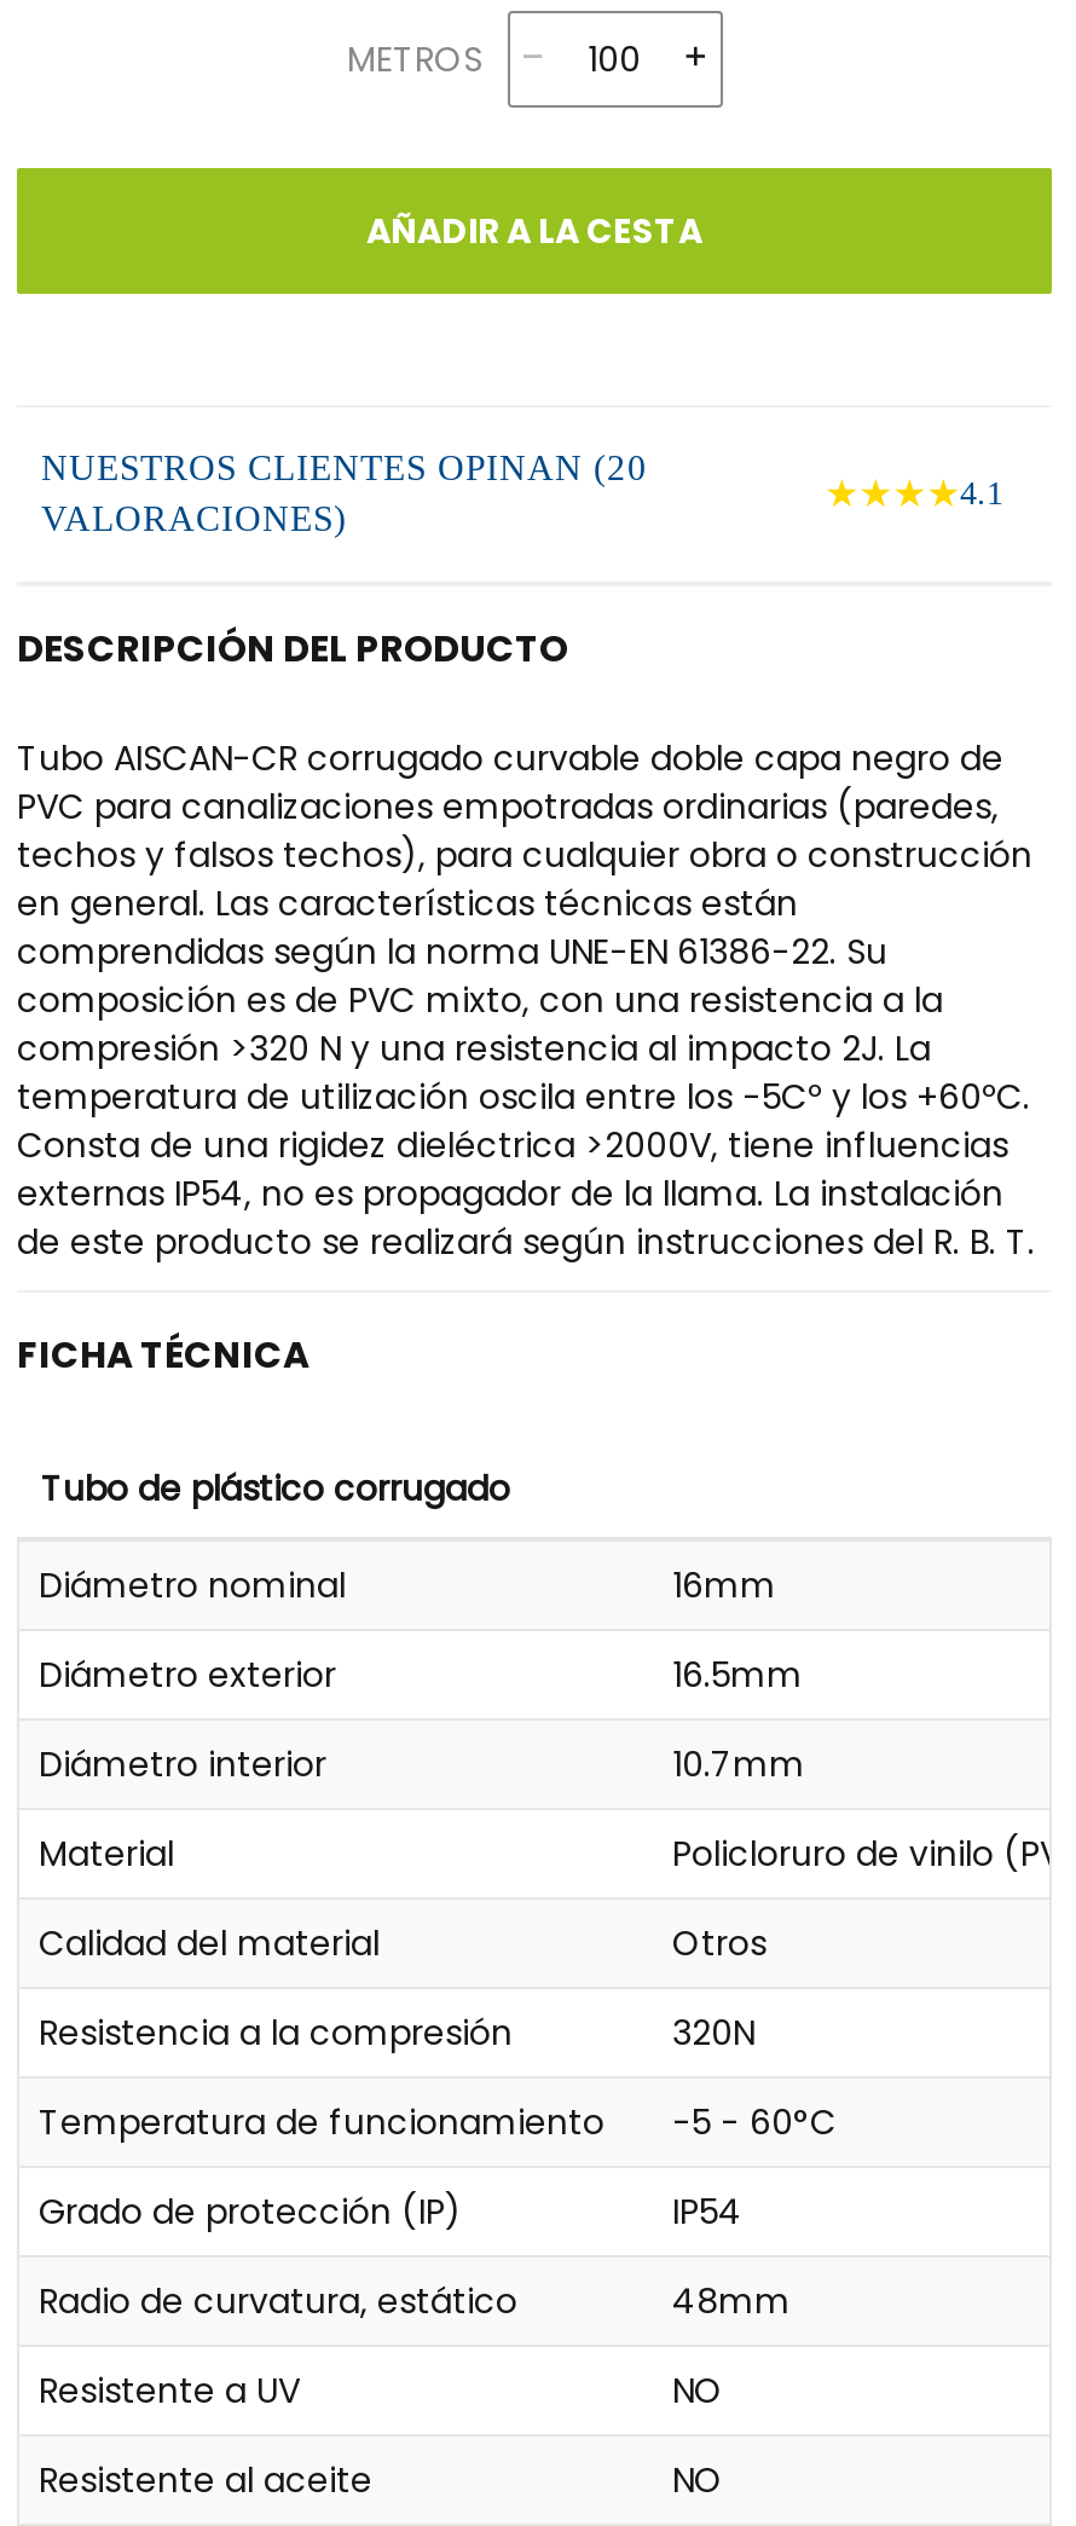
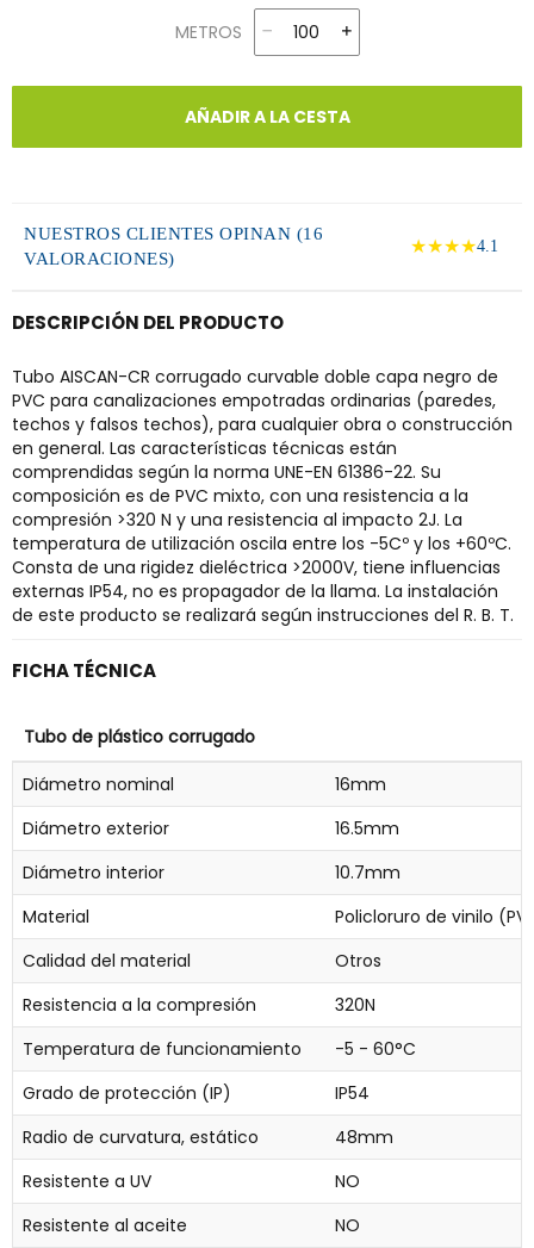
[41,450,648,488] NUESTROS CLIENTES OPINAN (20 -> [24,225,323,244] NUESTROS CLIENTES OPINAN (16

